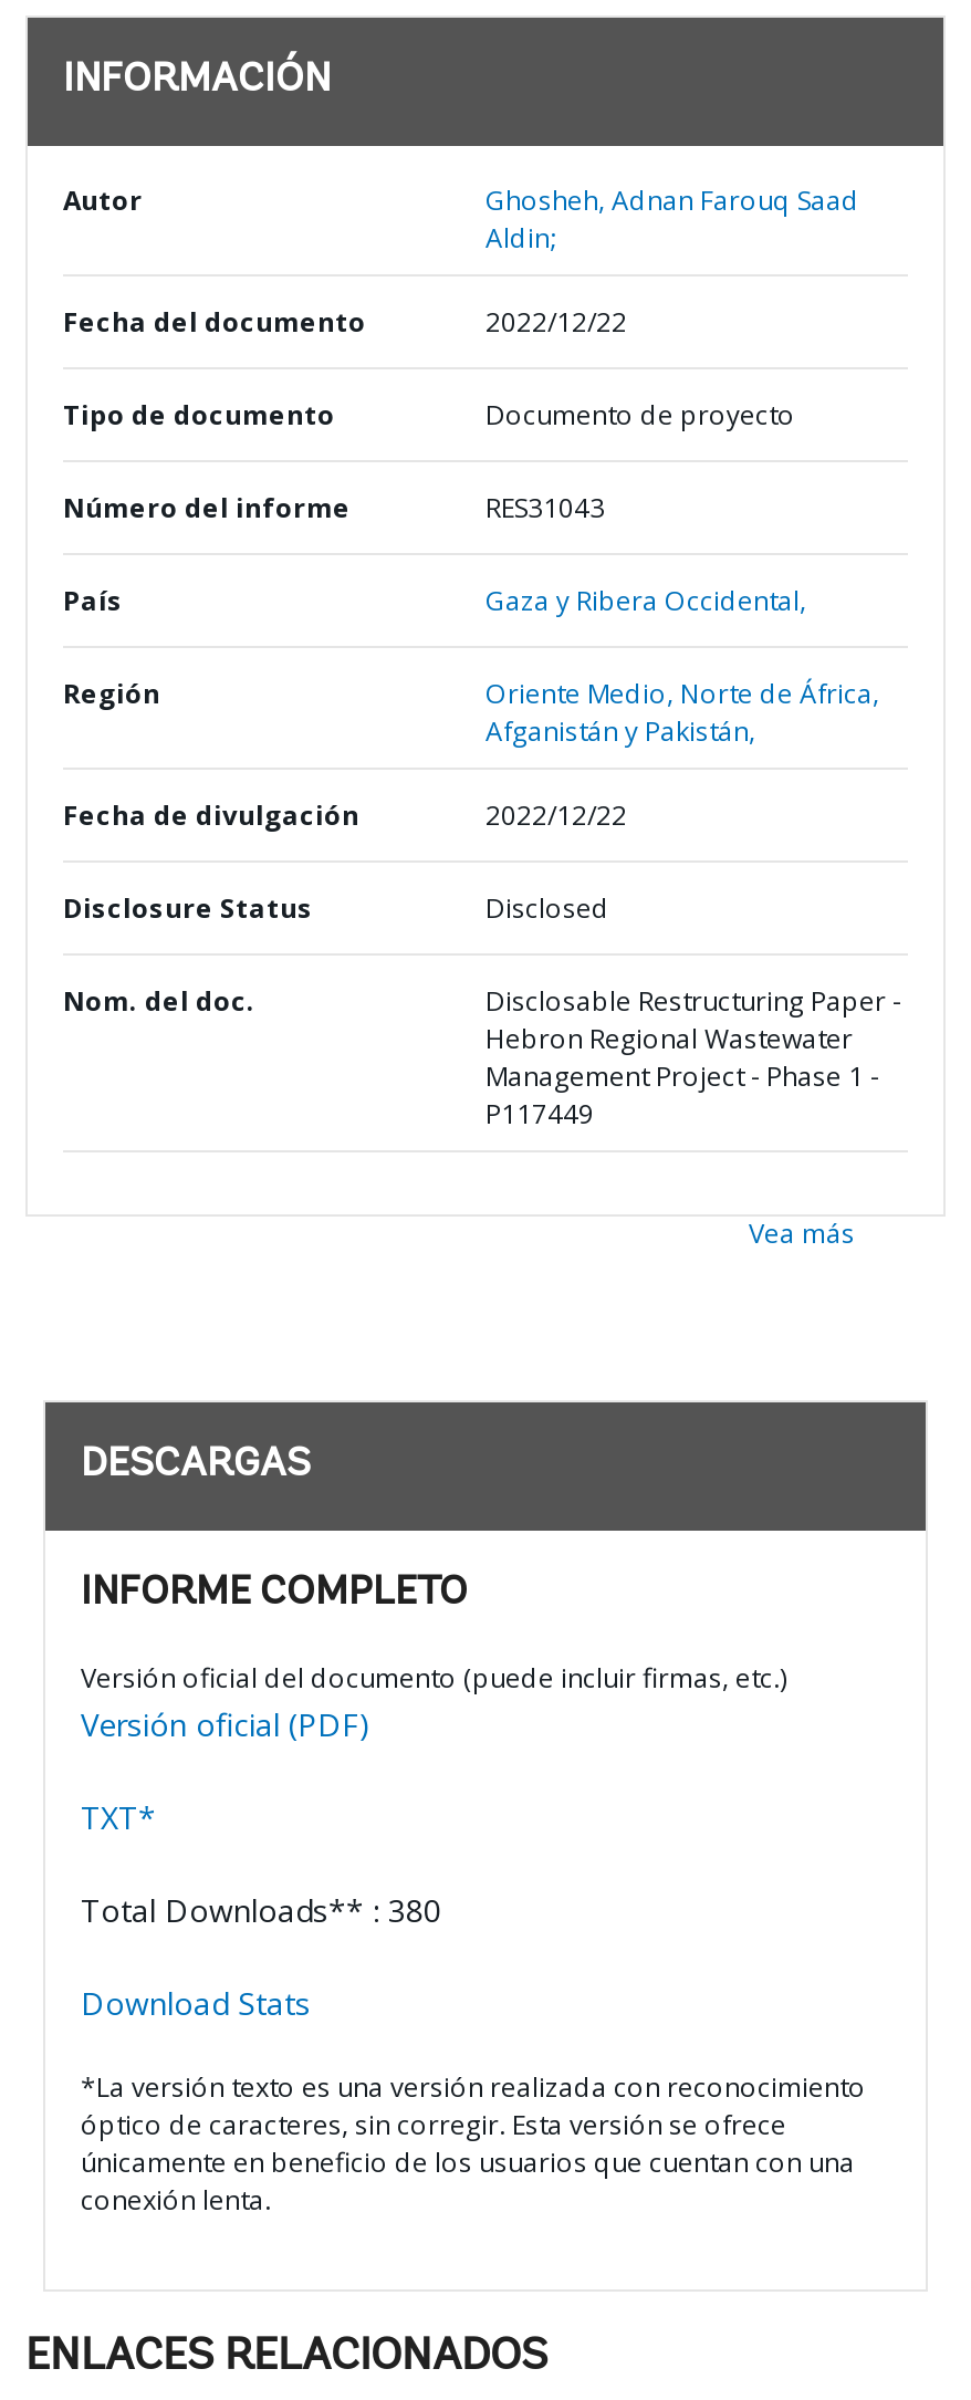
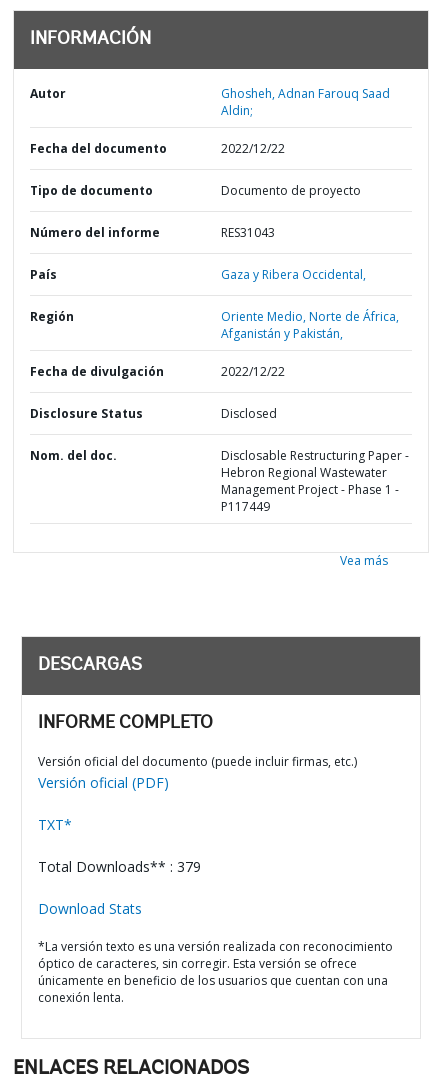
[81,1889,441,1931] Total Downloads** : 380 -> [38,857,201,876] Total Downloads** : 379

